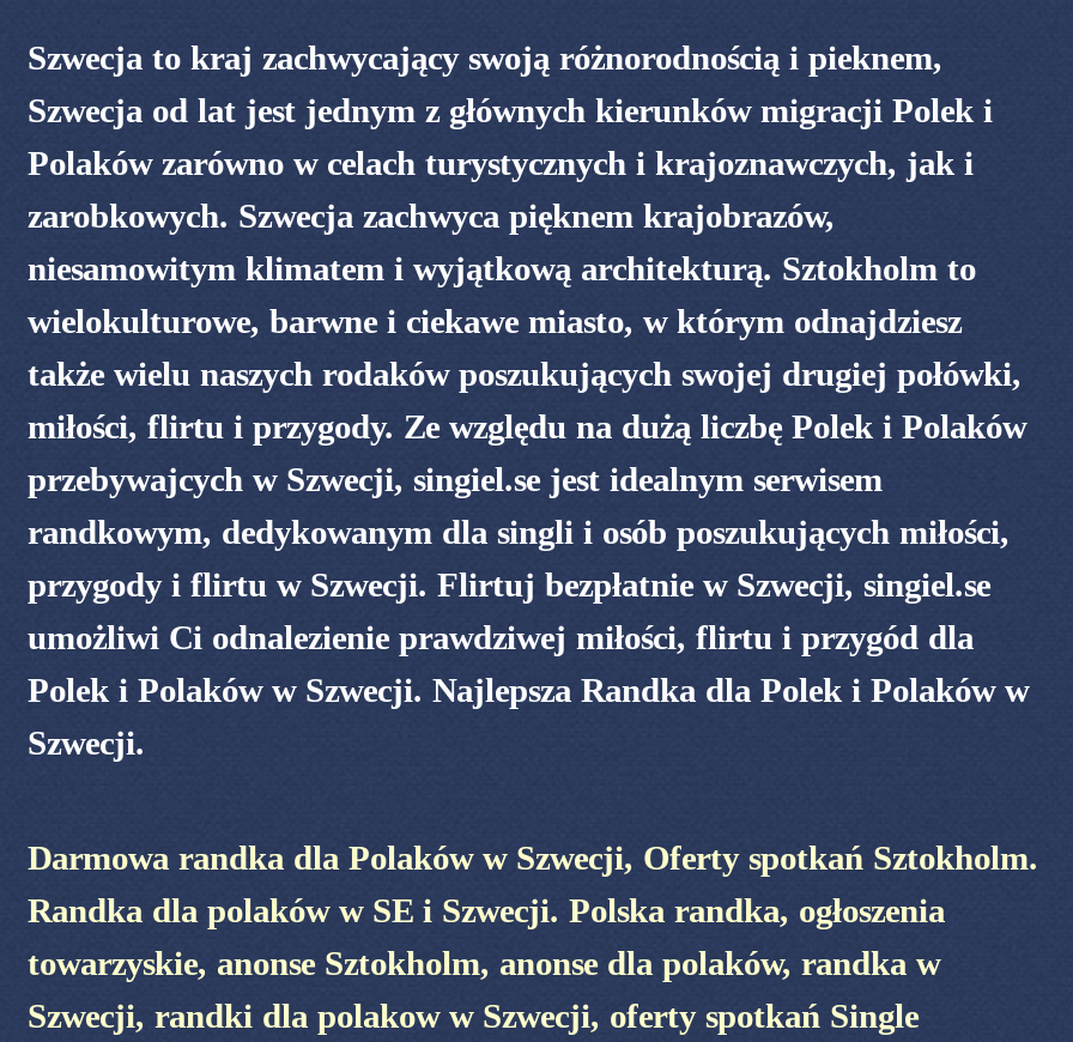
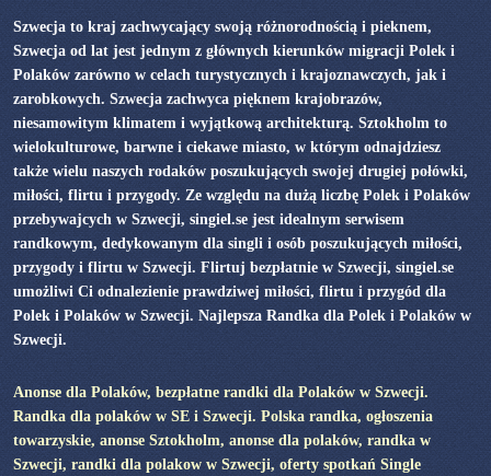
[28,838,1038,876] Darmowa randka dla Polaków w Szwecji, Oferty spotkań Sztokholm. -> [13,383,428,400] Anonse dla Polaków, bezpłatne randki dla Polaków w Szwecji.

